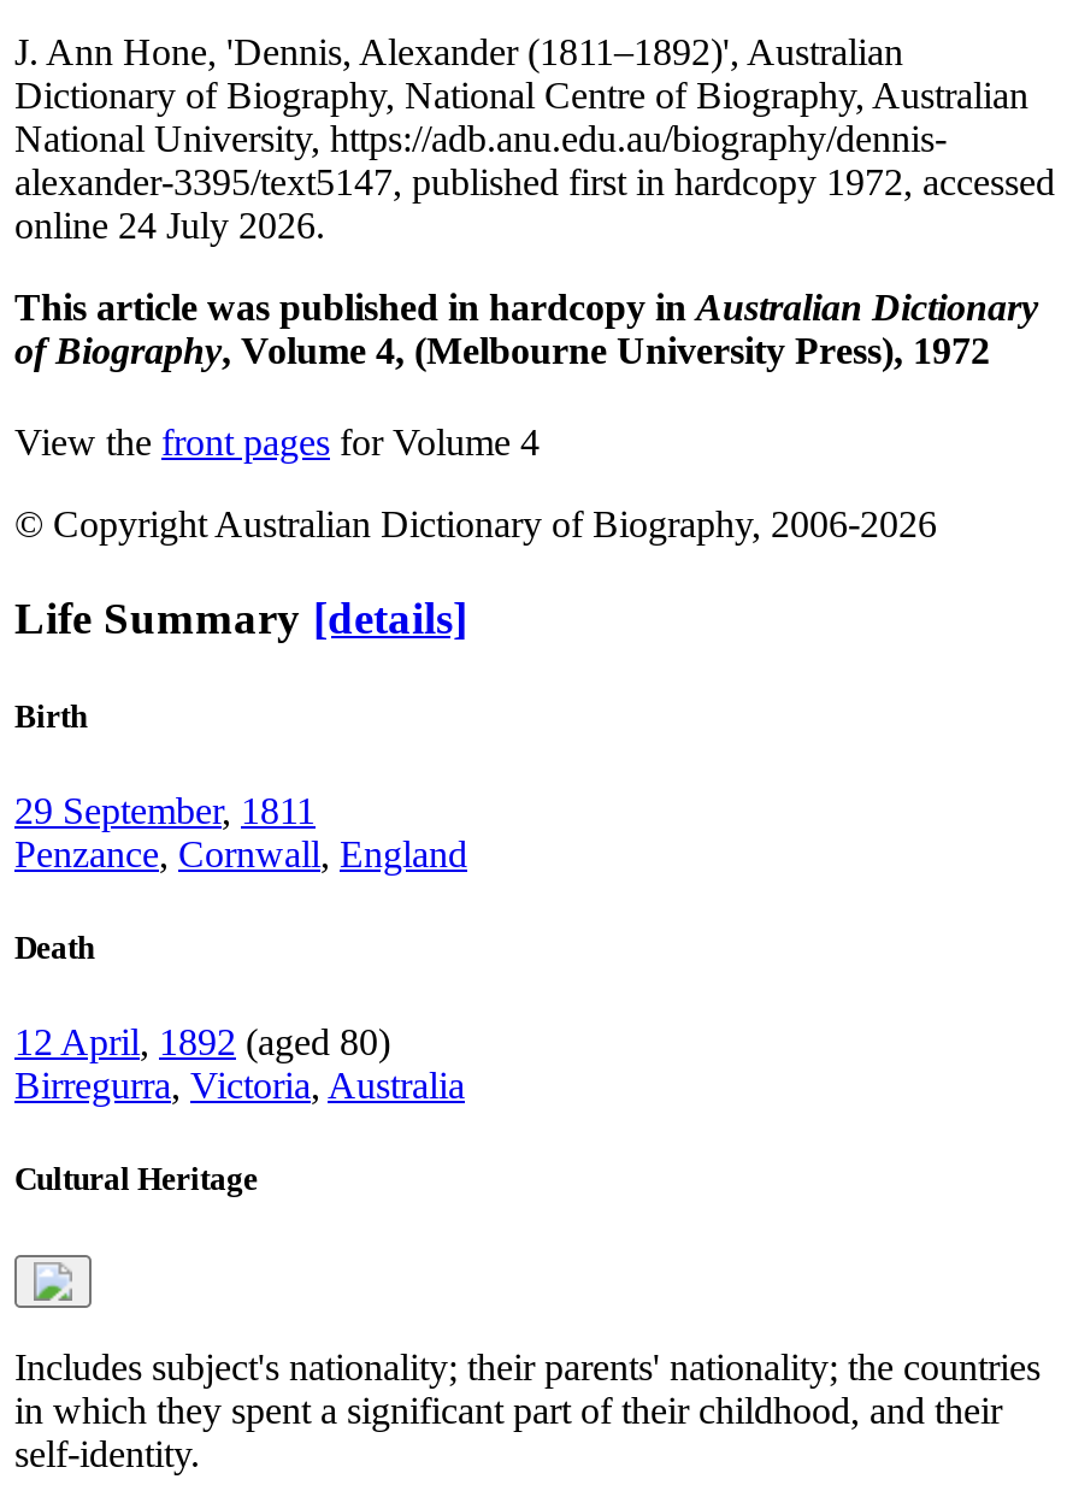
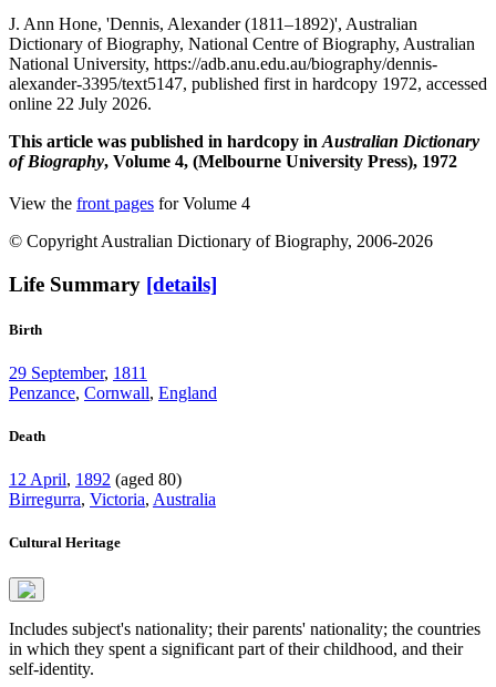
[14,204,325,245] online 24 July 2026. -> [9,94,152,113] online 22 July 2026.

